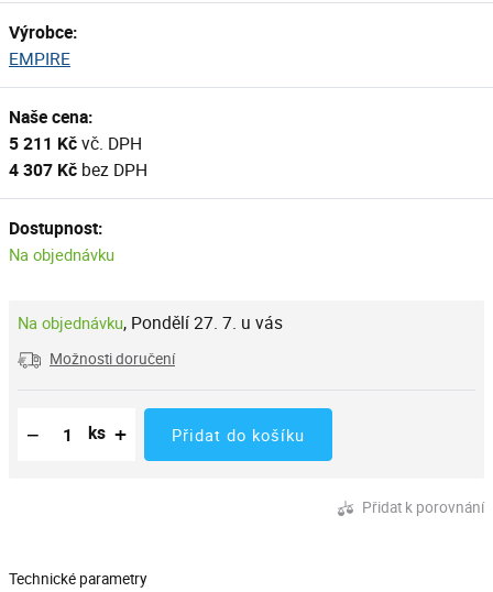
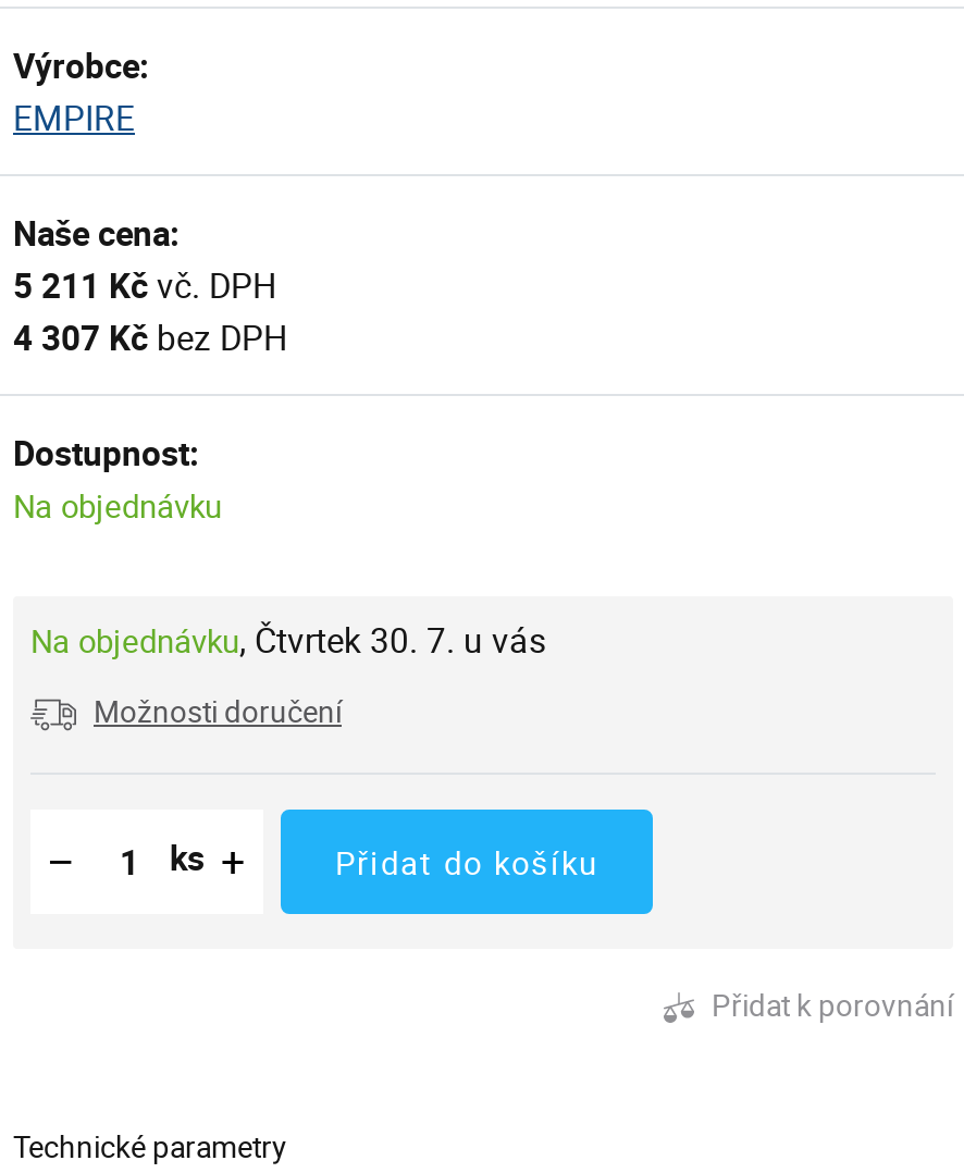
[18,310,283,335] Na objednávku, Pondělí 27. 7. u vás -> [30,616,546,664] Na objednávku, Čtvrtek 30. 7. u vás

